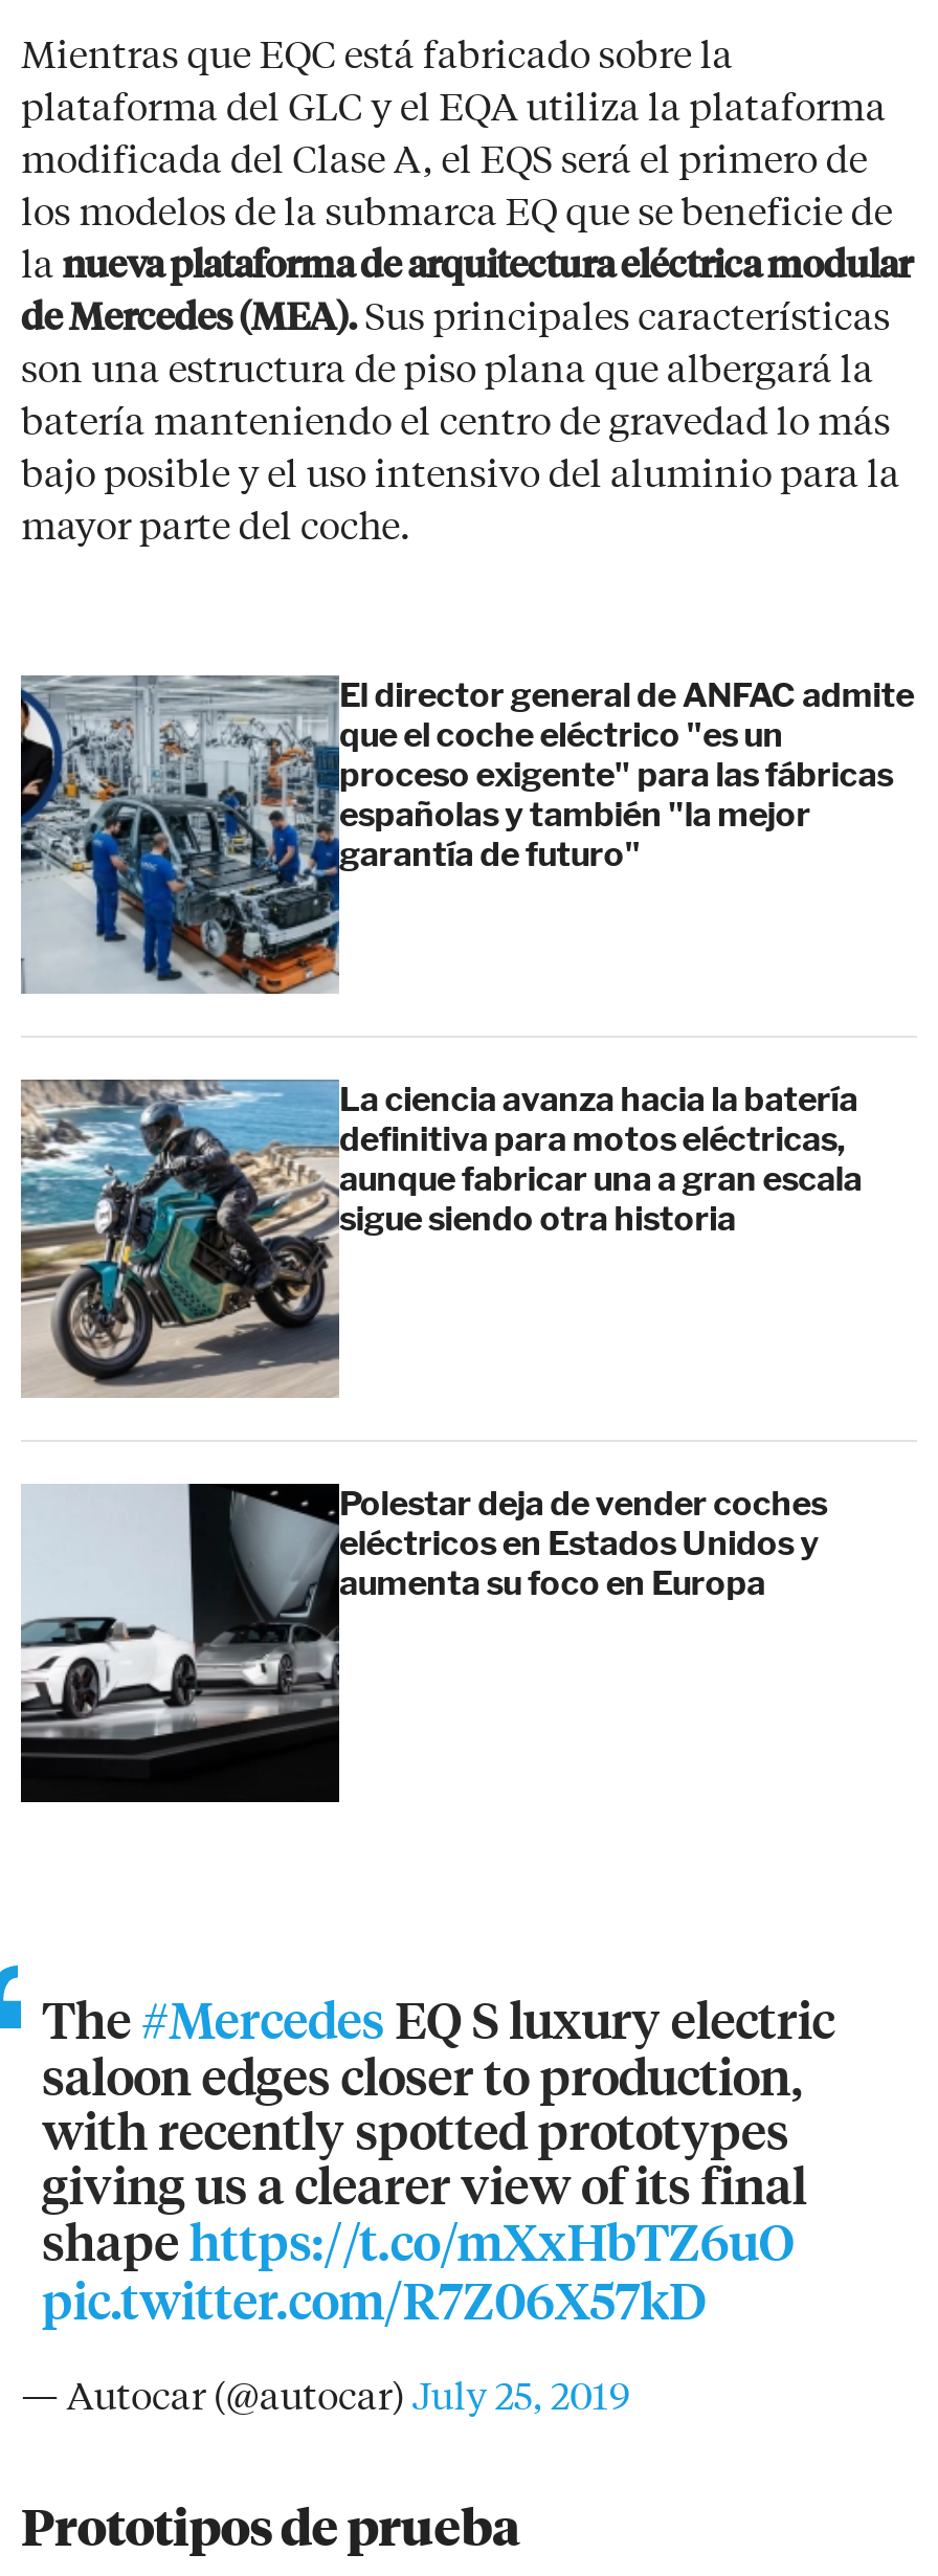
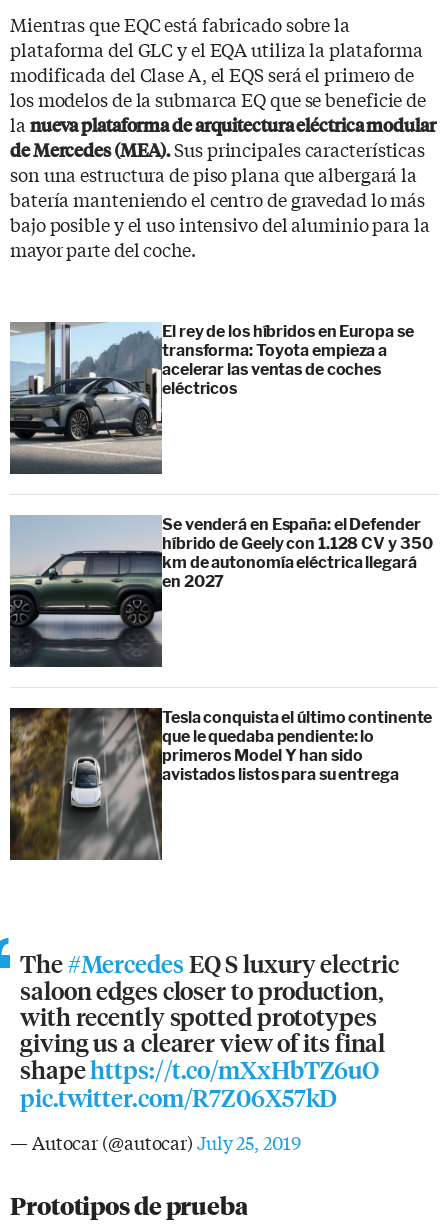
[19,673,914,994] [image] | El director general de ANFAC admite | que el coche eléctrico "es un | proceso exigente" para las fábricas | españolas y también "la mejor | garantía de futuro" -> [9,322,413,474] [image] | El rey de los híbridos en Europa se | transforma: Toyota empieza a | acelerar las ventas de coches | eléctricos
[19,1079,862,1398] [image] | La ciencia avanza hacia la batería | definitiva para motos eléctricas, | aunque fabricar una a gran escala | sigue siendo otra historia -> [9,515,432,668] [image] | Se venderá en España: el Defender | híbrido de Geely con 1.128 CV y 350 | km de autonomía eléctrica llegará | en 2027
[19,1482,827,1804] [image] | Polestar deja de vender coches | eléctricos en Estados Unidos y | aumenta su foco en Europa -> [9,707,432,861] [image] | Tesla conquista el último continente | que le quedaba pendiente: lo | primeros Model Y han sido | avistados listos para su entrega

